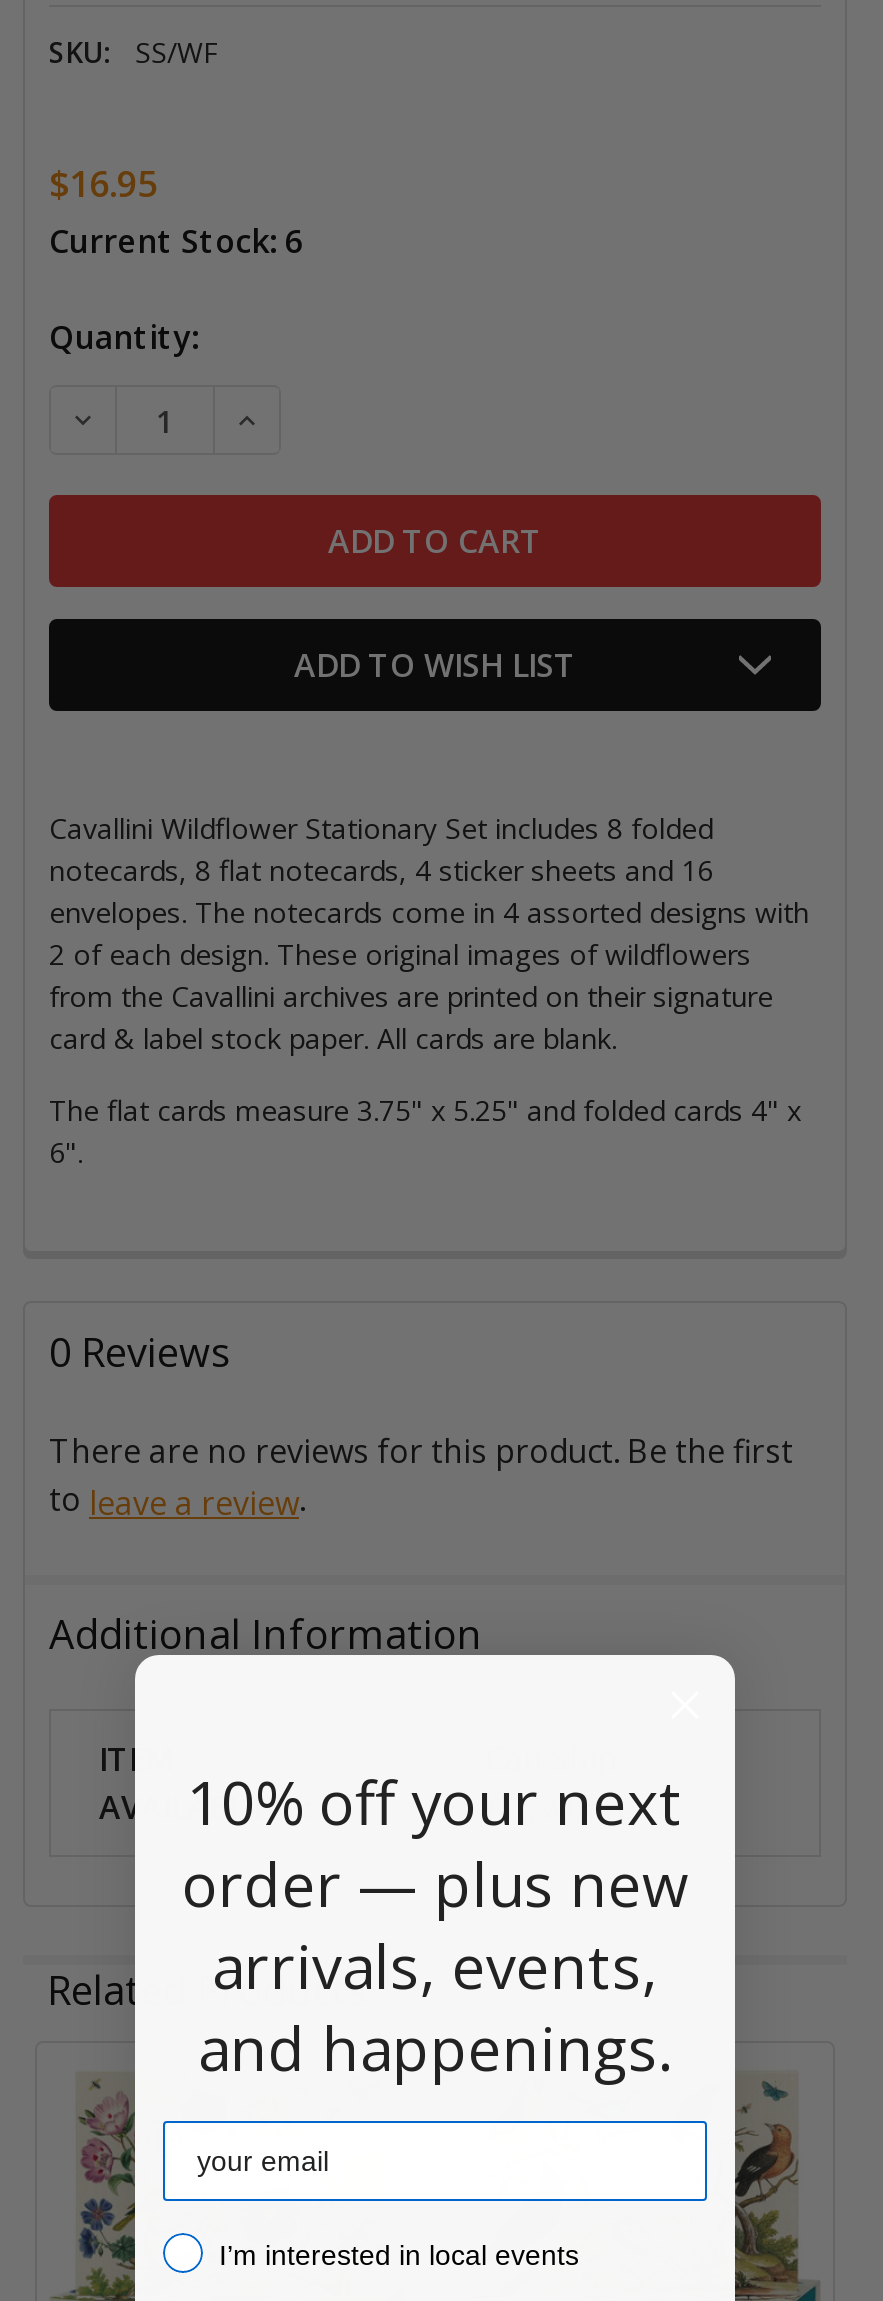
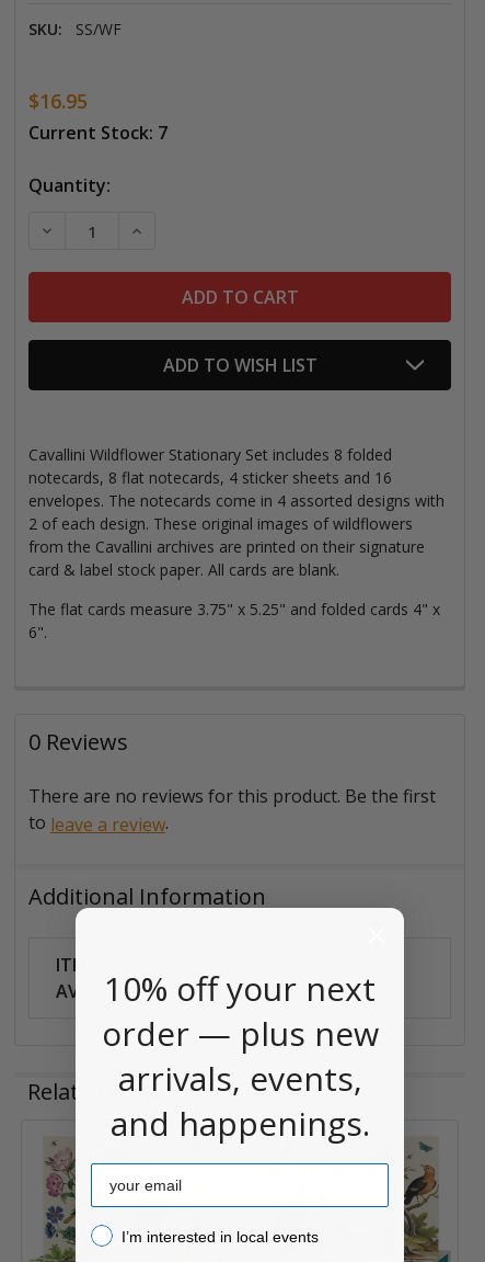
[49,219,303,263] Current Stock: 6 -> [28,120,168,145] Current Stock: 7

